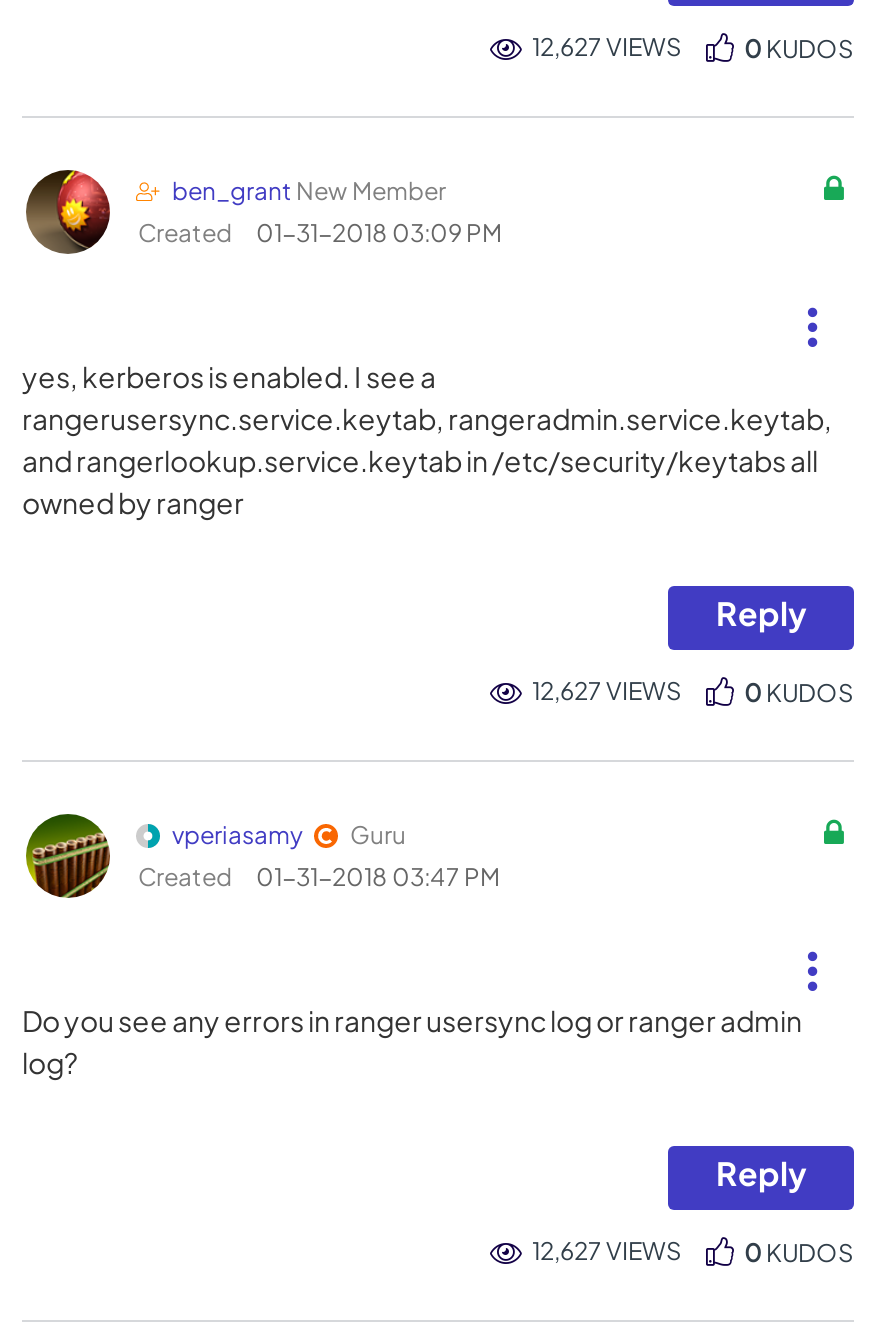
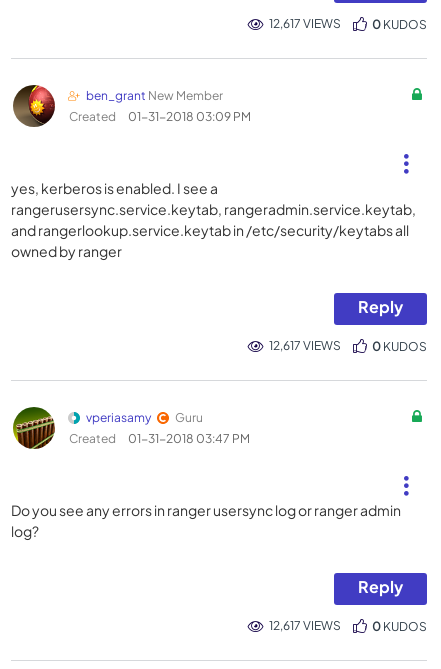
[532,32,682,62] 12,627 VIEWS -> [269,16,341,31] 12,617 VIEWS
[532,676,682,706] 12,627 VIEWS -> [269,338,341,353] 12,617 VIEWS
[532,1236,682,1266] 12,627 VIEWS -> [269,618,341,633] 12,617 VIEWS

